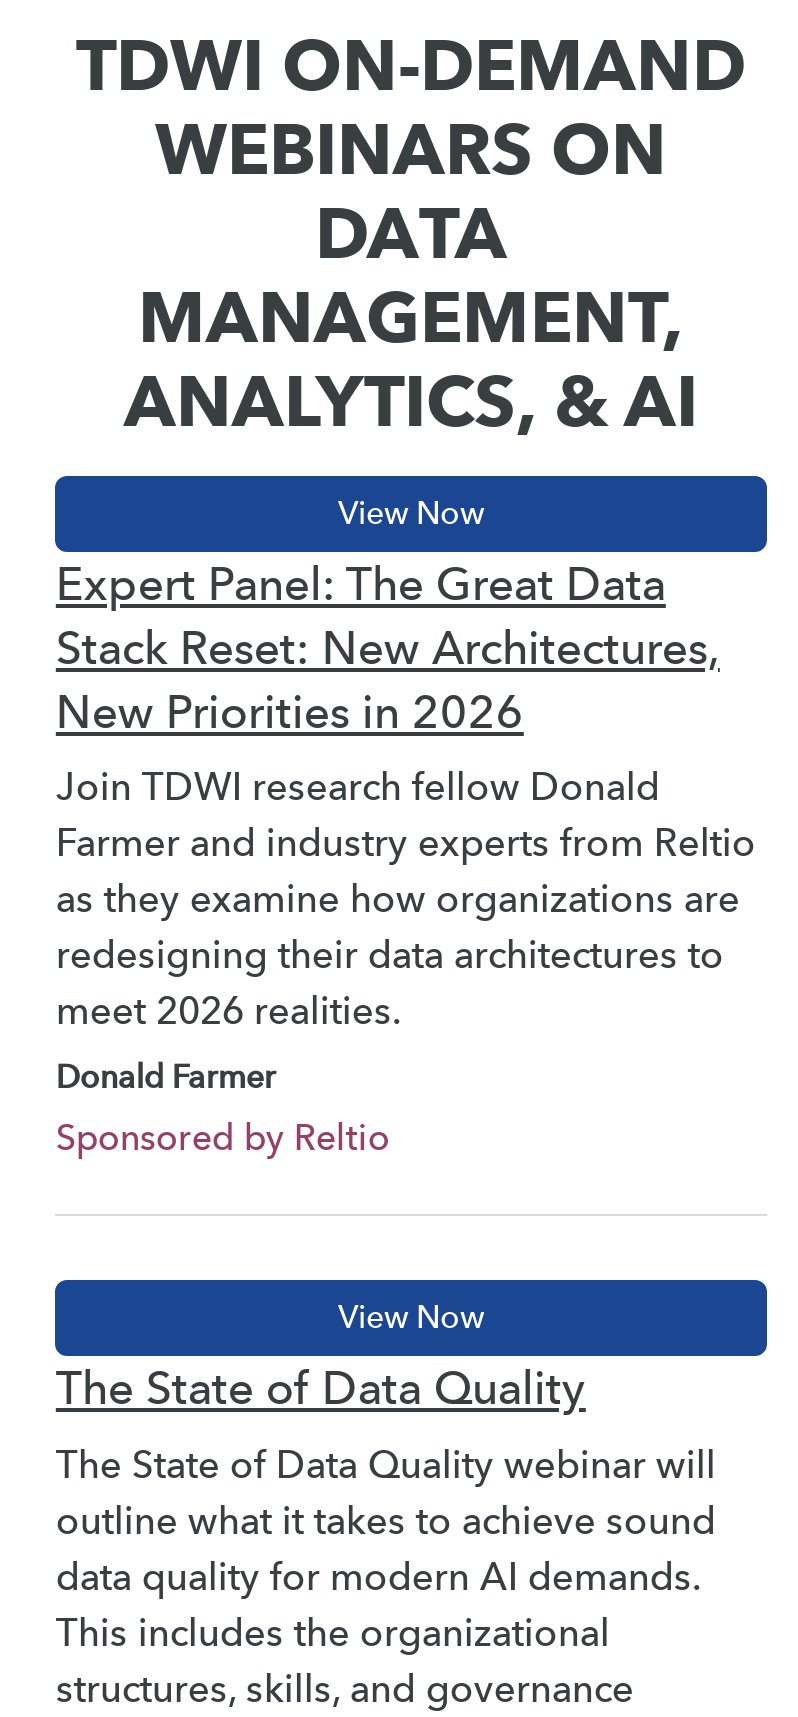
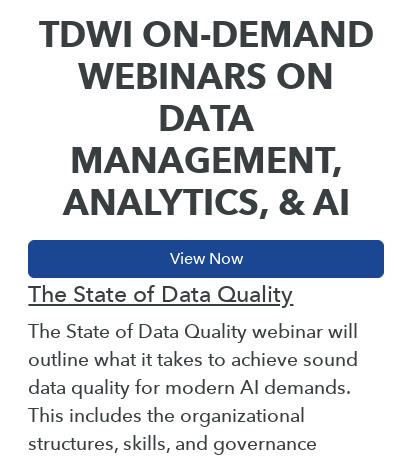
[56,555,756,1160] Expert Panel: The Great Data | Stack Reset: New Architectures, | New Priorities in 2026 | Join TDWI research fellow Donald | Farmer and industry experts from Reltio | as they examine how organizations are | redesigning their data architectures to | meet 2026 realities. | Donald Farmer | Sponsored by Reltio -> none

